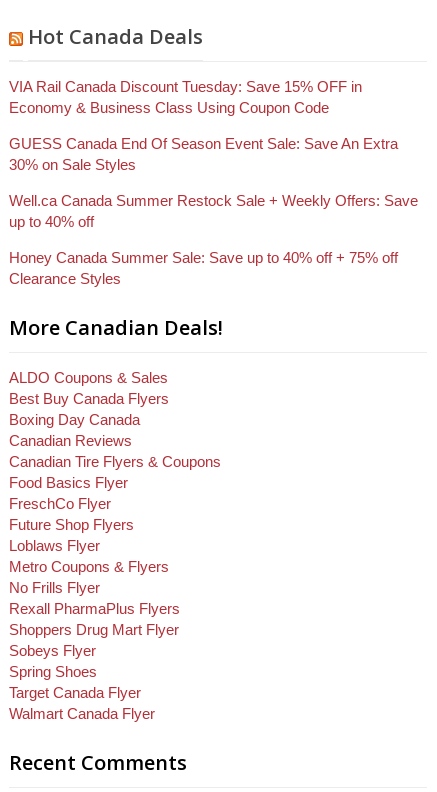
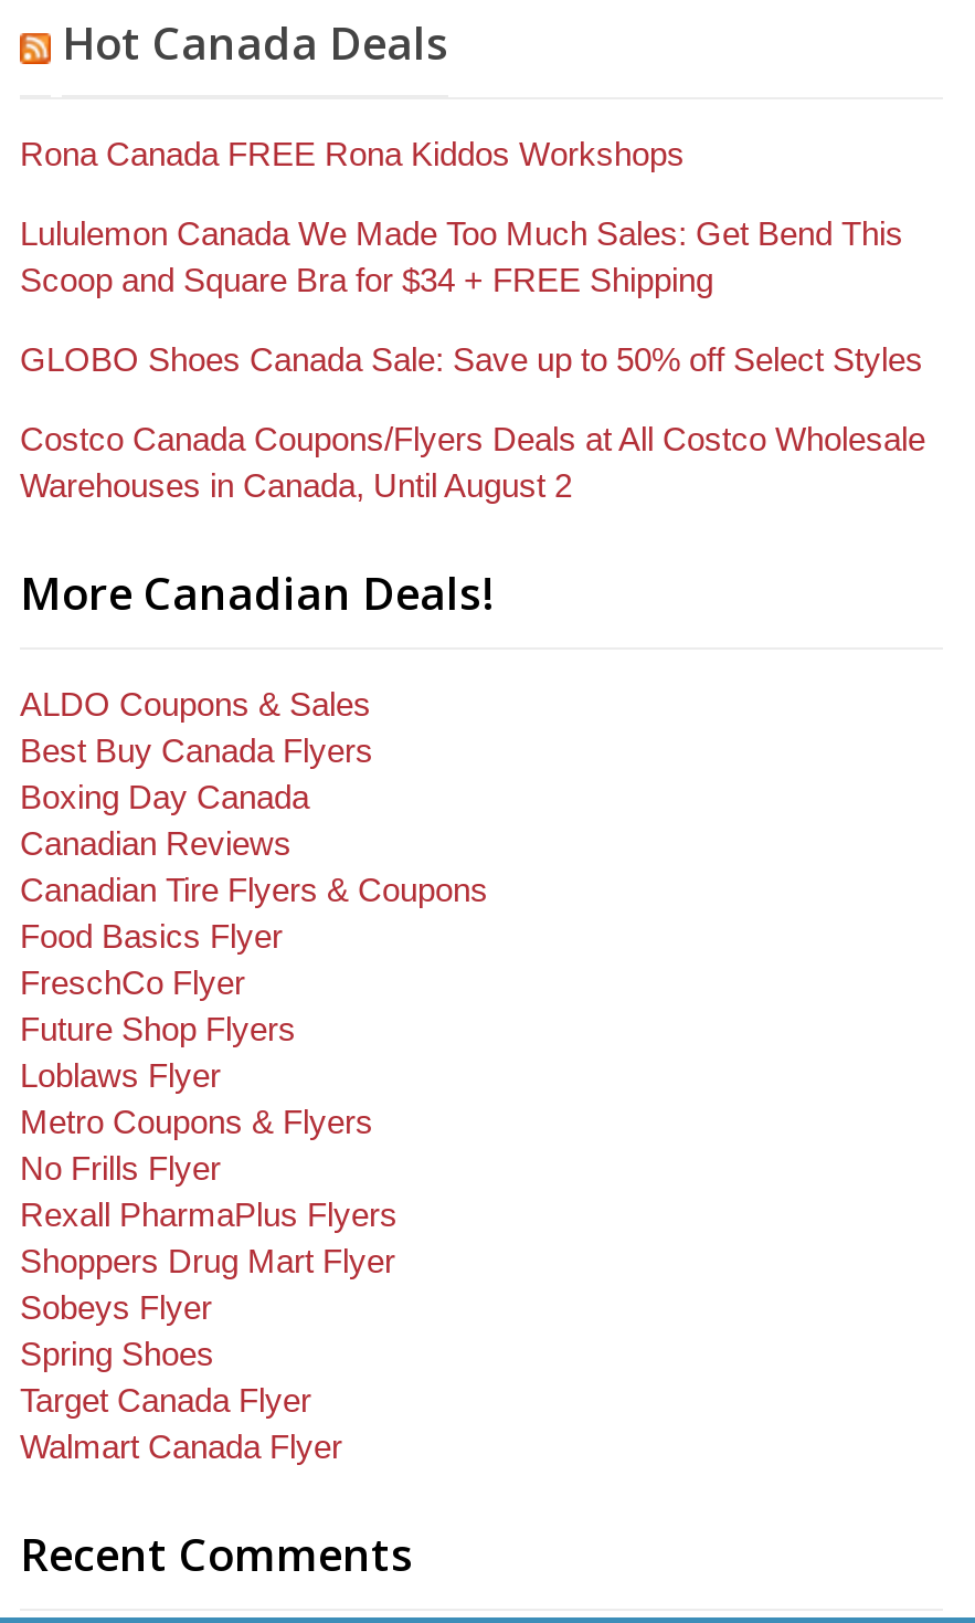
[9,78,362,116] VIA Rail Canada Discount Tuesday: Save 15% OFF in | Economy & Business Class Using Coupon Code -> [20,135,685,172] Rona Canada FREE Rona Kiddos Workshops
[9,135,398,173] GUESS Canada End Of Season Event Sale: Save An Extra | 30% on Sale Styles -> [20,214,903,298] Lululemon Canada We Made Too Much Sales: Get Bend This | Scoop and Square Bra for $34 + FREE Shipping
[9,192,418,230] Well.ca Canada Summer Restock Sale + Weekly Offers: Save | up to 40% off -> [20,340,923,378] GLOBO Shoes Canada Sale: Save up to 50% off Select Styles
[9,249,398,287] Honey Canada Summer Sale: Save up to 40% off + 75% off | Clearance Styles -> [20,420,925,504] Costco Canada Coupons/Flyers Deals at All Costco Wholesale | Warehouses in Canada, Until August 2

